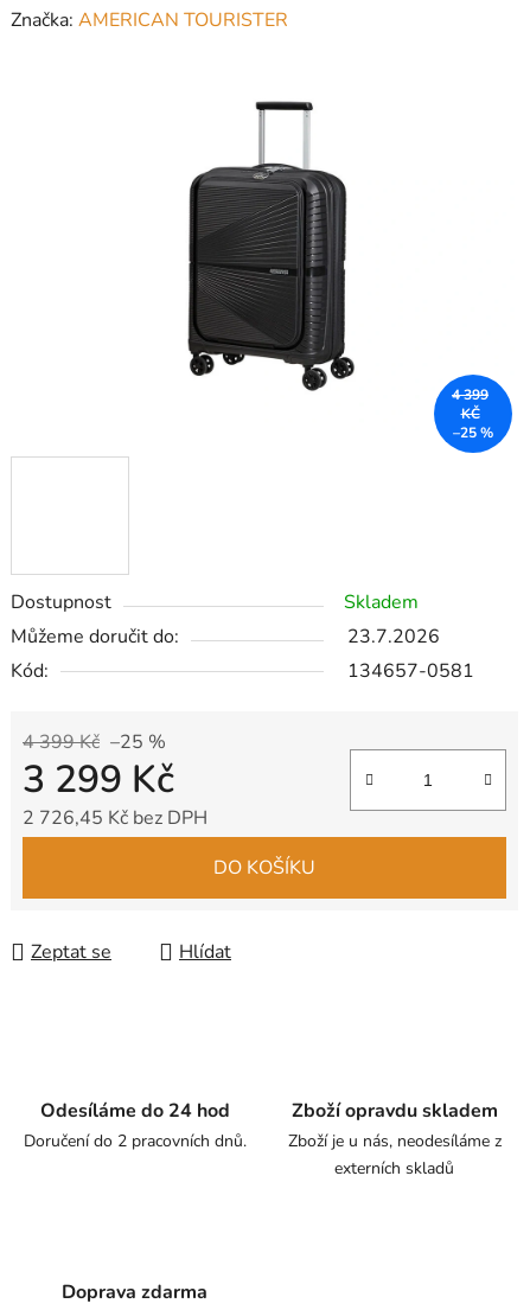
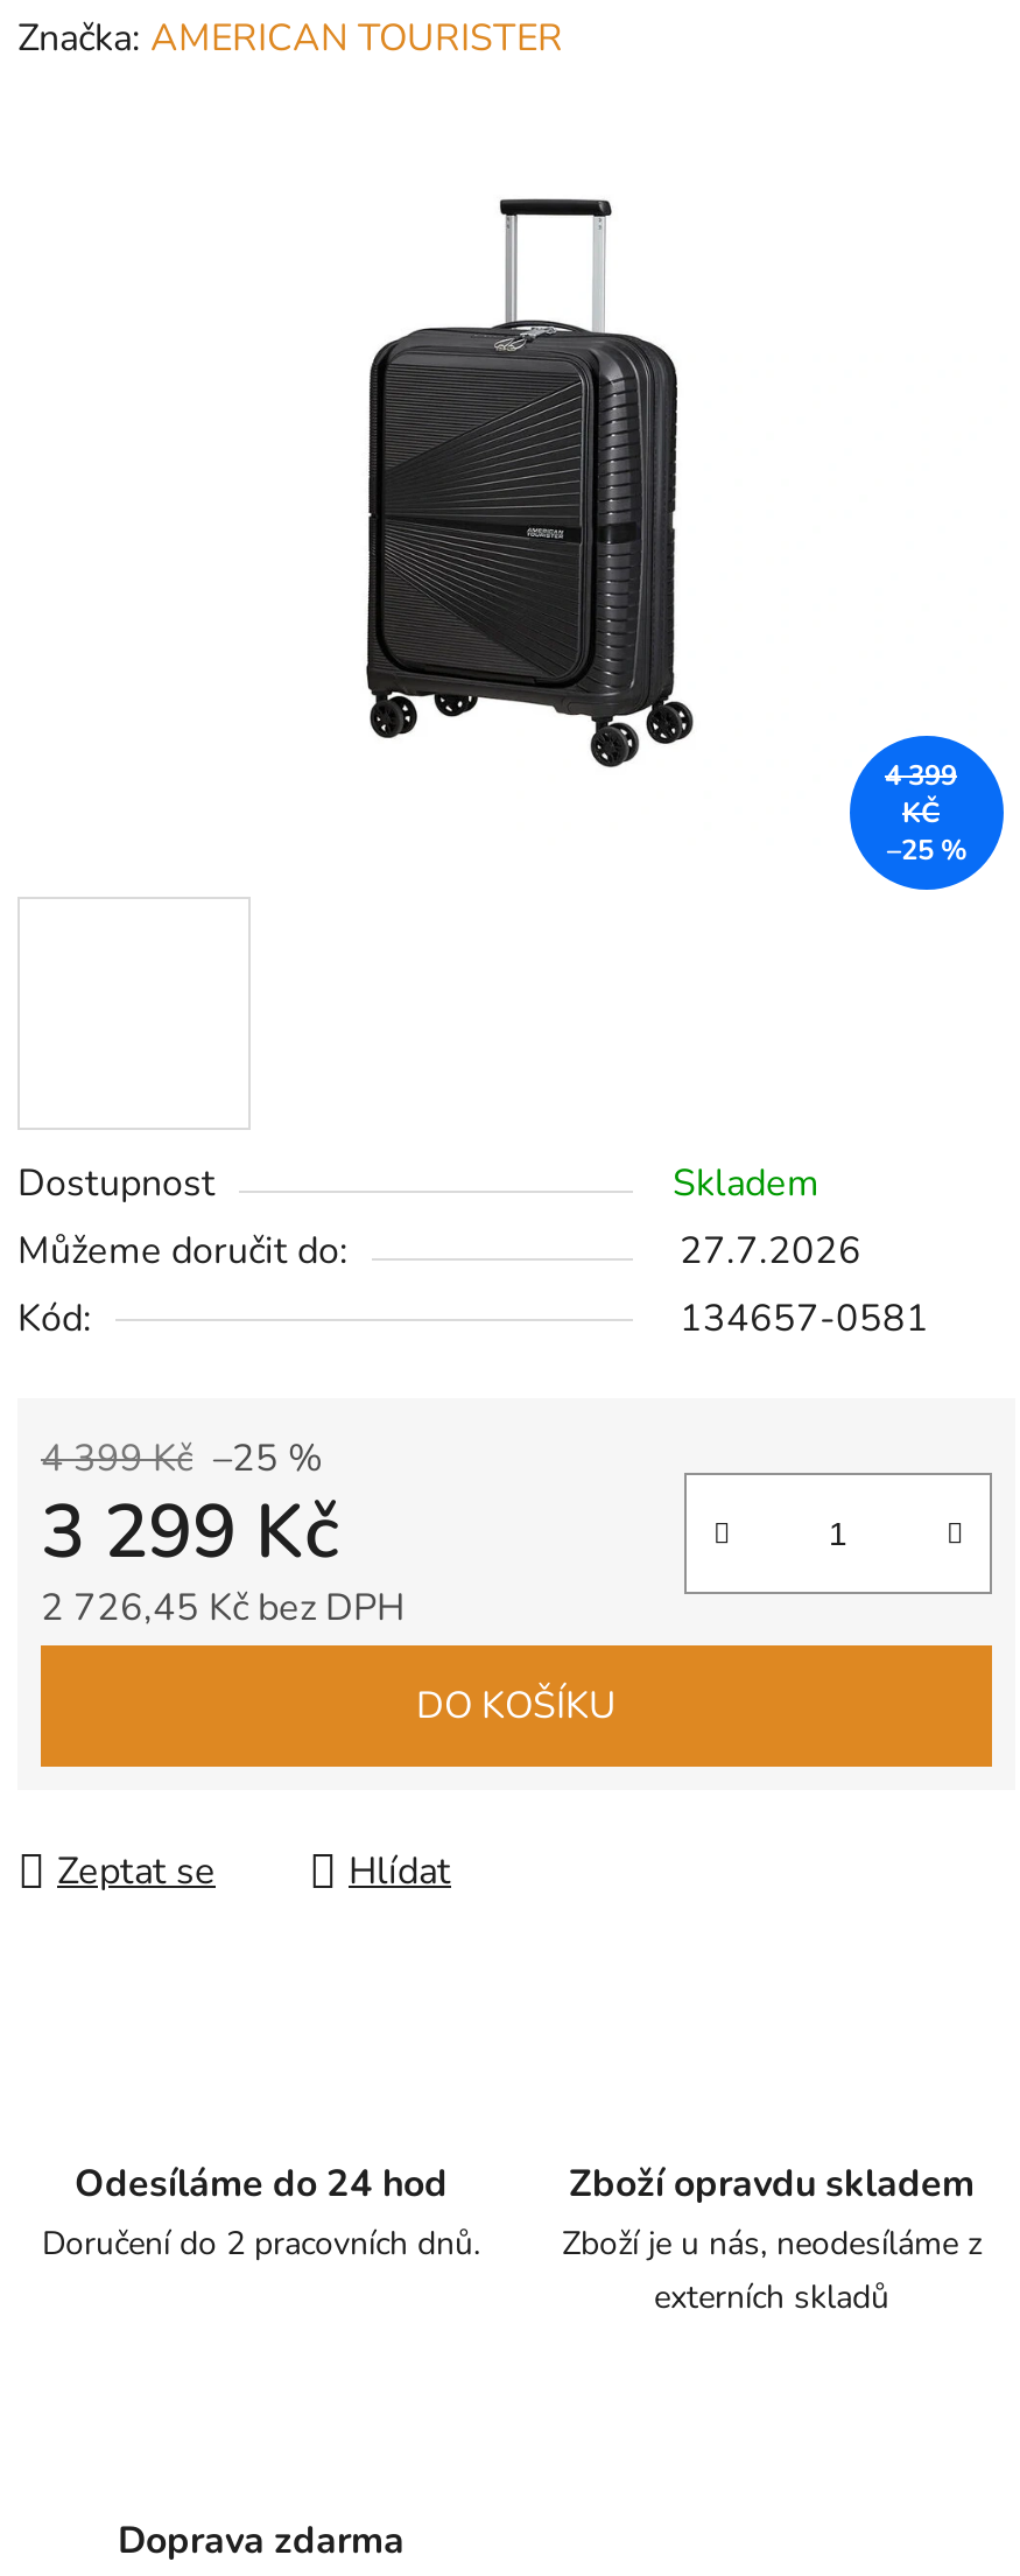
[347,624,440,650] 23.7.2026 -> [680,1226,861,1277] 27.7.2026

